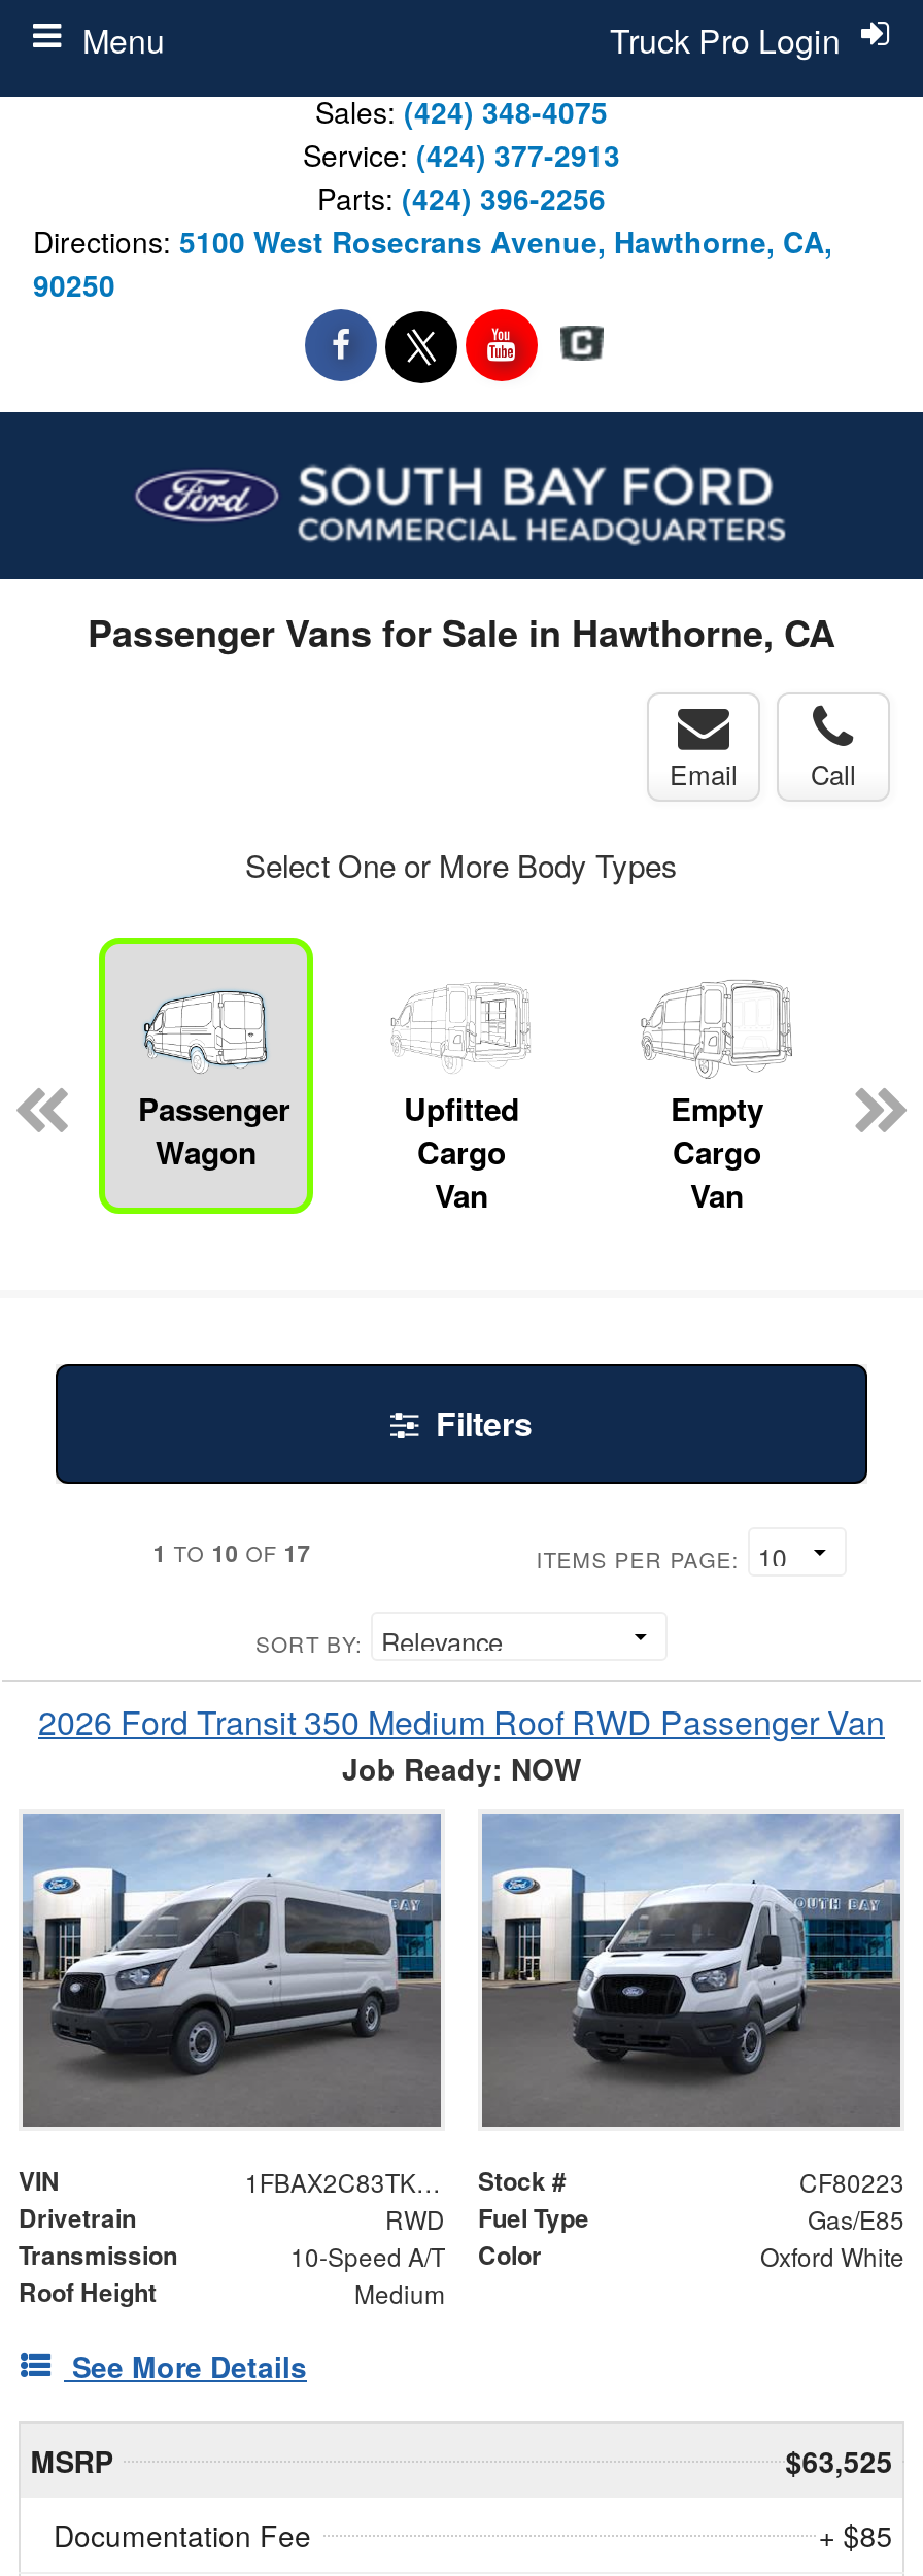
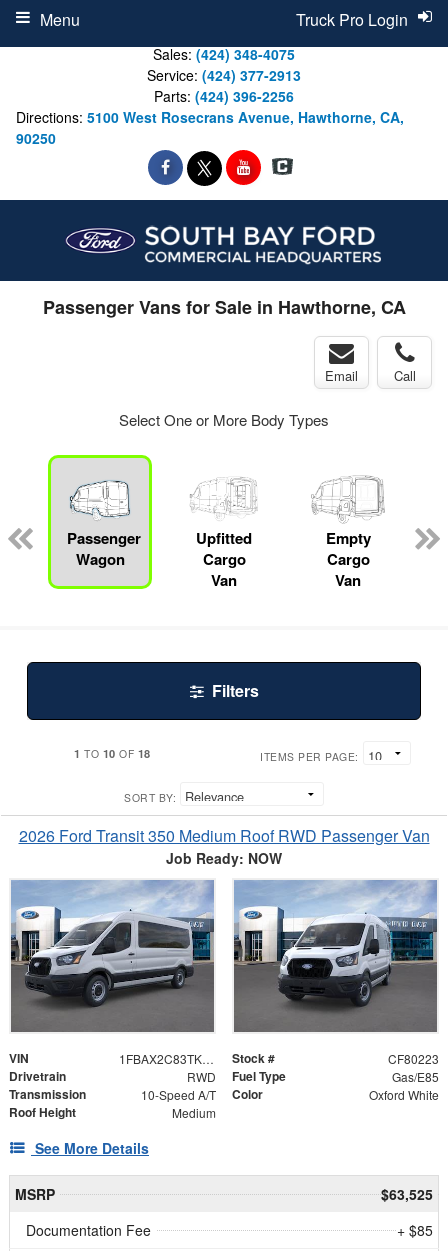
[153,1536,311,1569] 1 TO 10 OF 17 -> [74,745,151,761] 1 TO 10 OF 18

